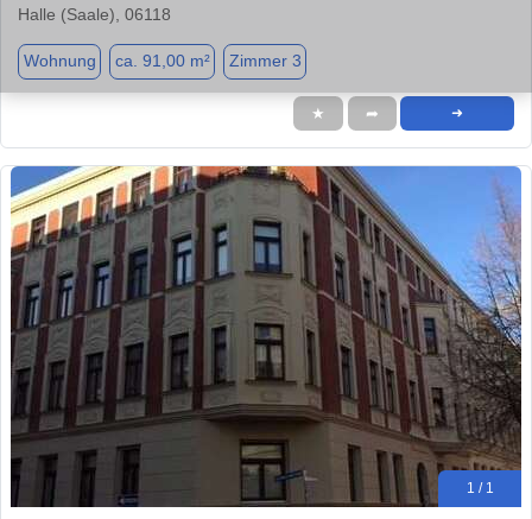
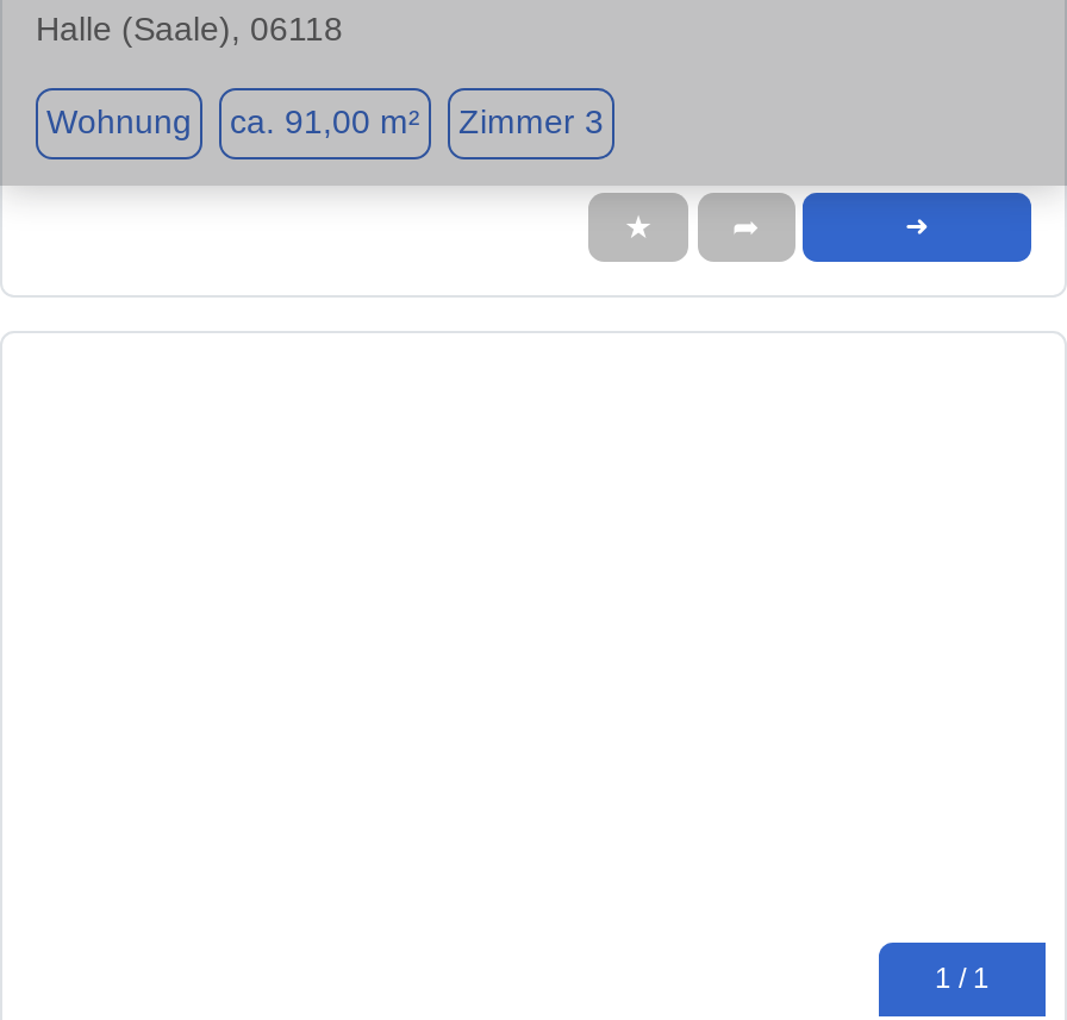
[9,165,522,508] [image] -> none

